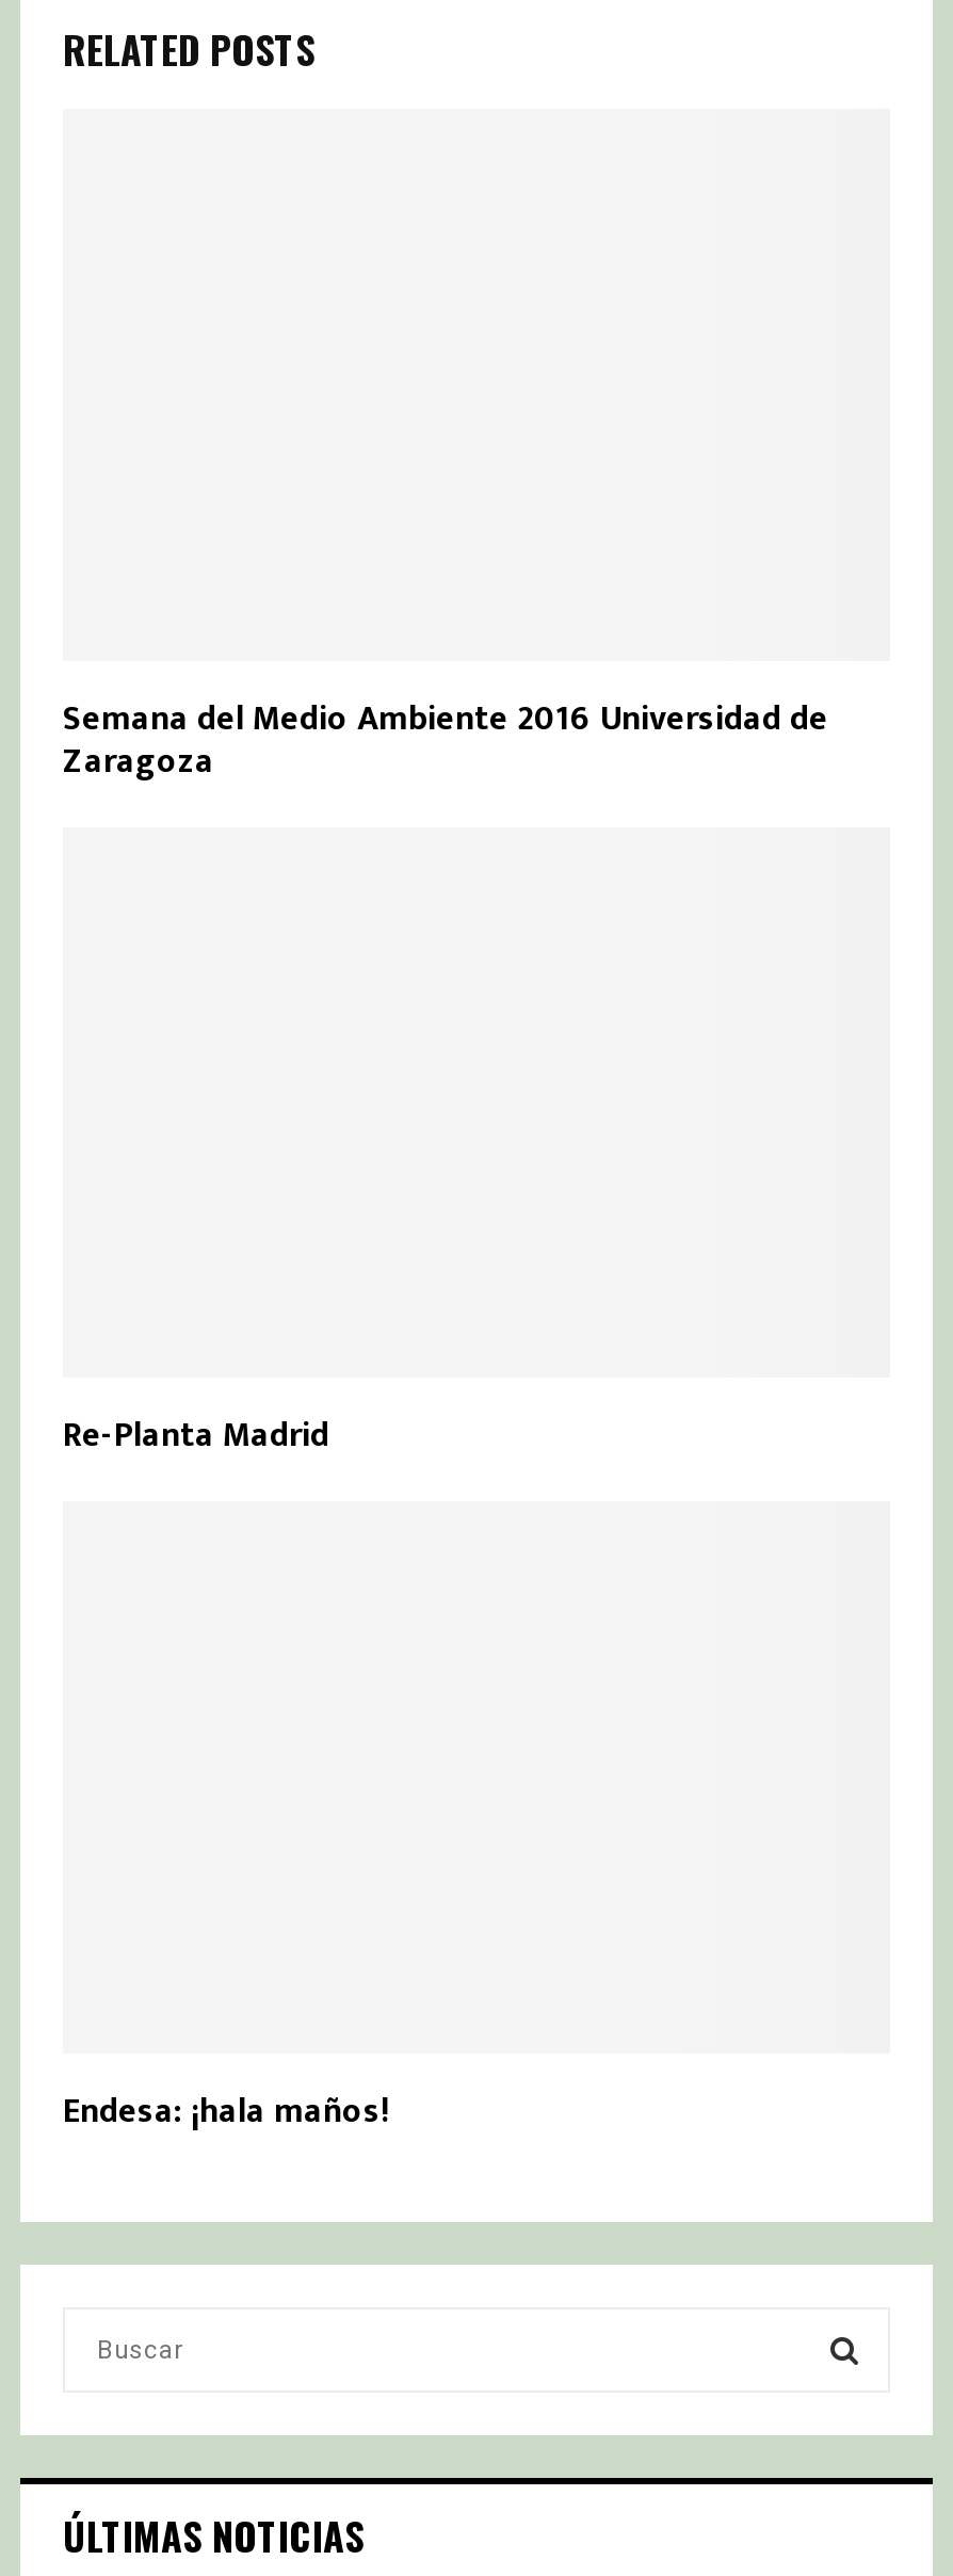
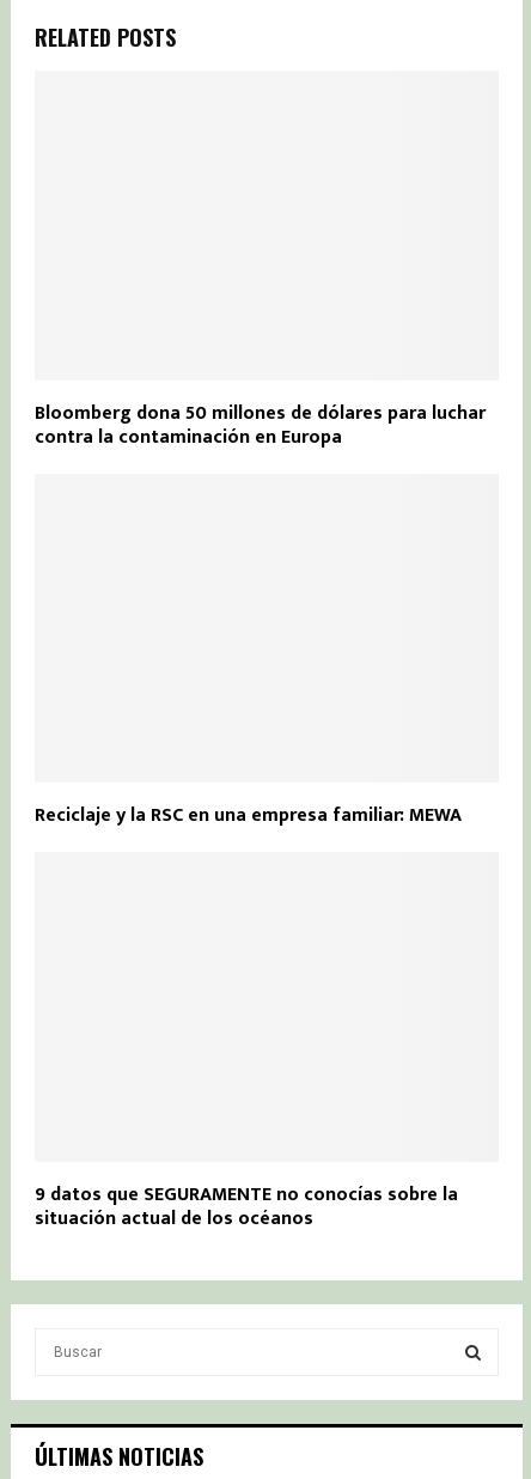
[63,690,828,790] Semana del Medio Ambiente 2016 Universidad de | Zaragoza -> [35,397,486,453] Bloomberg dona 50 millones de dólares para luchar | contra la contaminación en Europa
[63,1408,329,1466] Re-Planta Madrid -> [35,800,462,832] Reciclaje y la RSC en una empresa familiar: MEWA
[63,2083,389,2141] Endesa: ¡hala maños! -> [35,1179,458,1235] 9 datos que SEGURAMENTE no conocías sobre la | situación actual de los océanos

